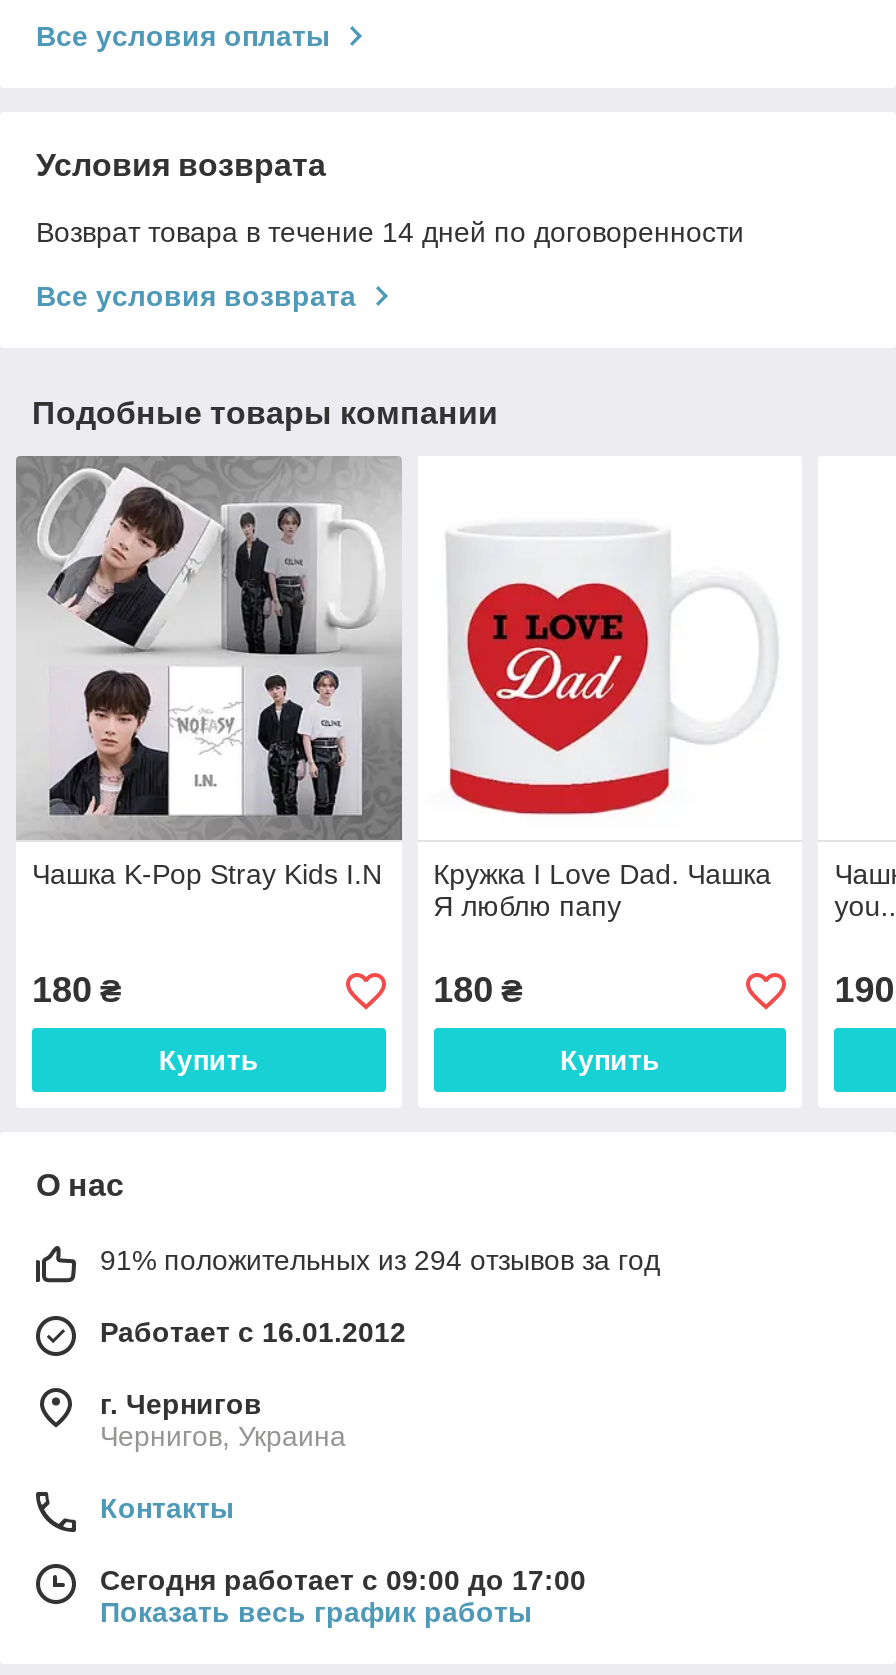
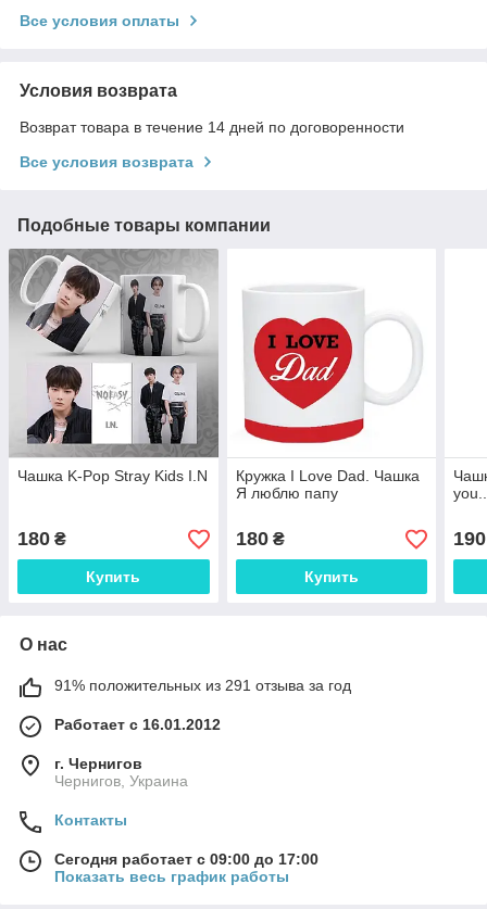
[100,1245,660,1277] 91% положительных из 294 отзывов за год -> [54,677,351,694] 91% положительных из 291 отзыва за год

